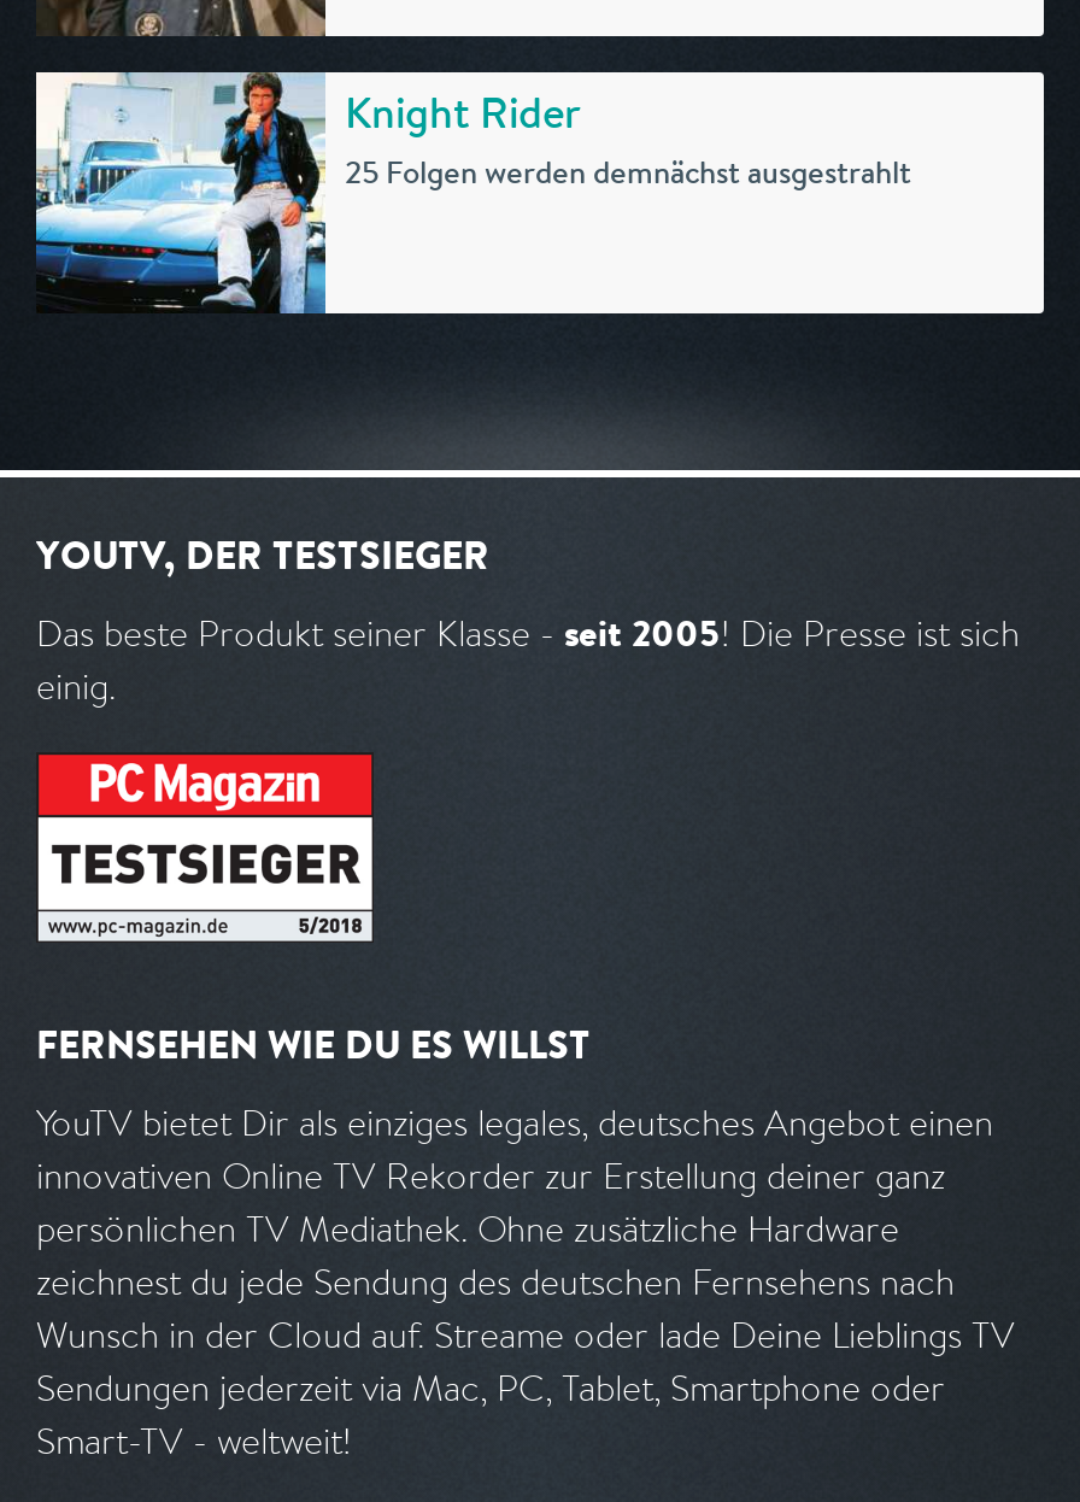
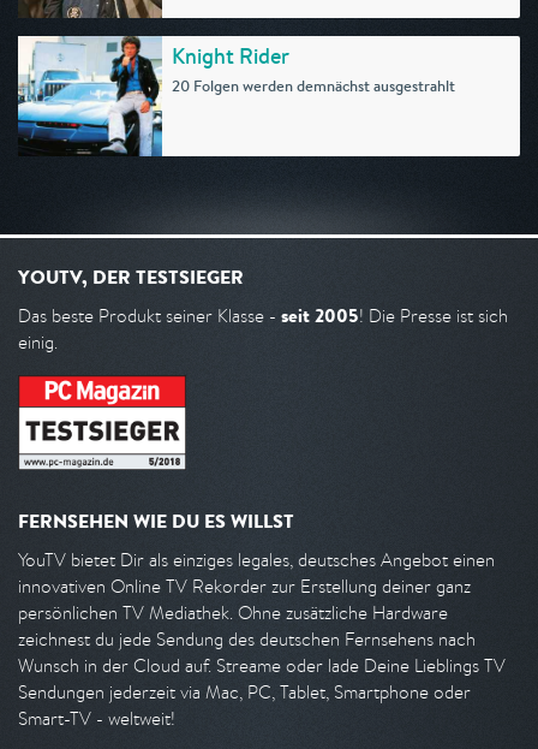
[345,152,911,193] 25 Folgen werden demnächst ausgestrahlt -> [172,76,455,96] 20 Folgen werden demnächst ausgestrahlt

